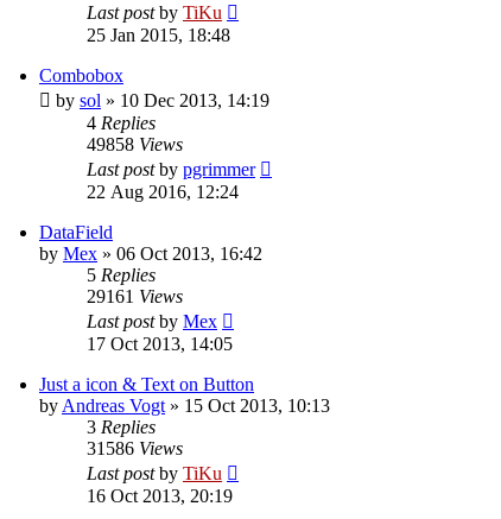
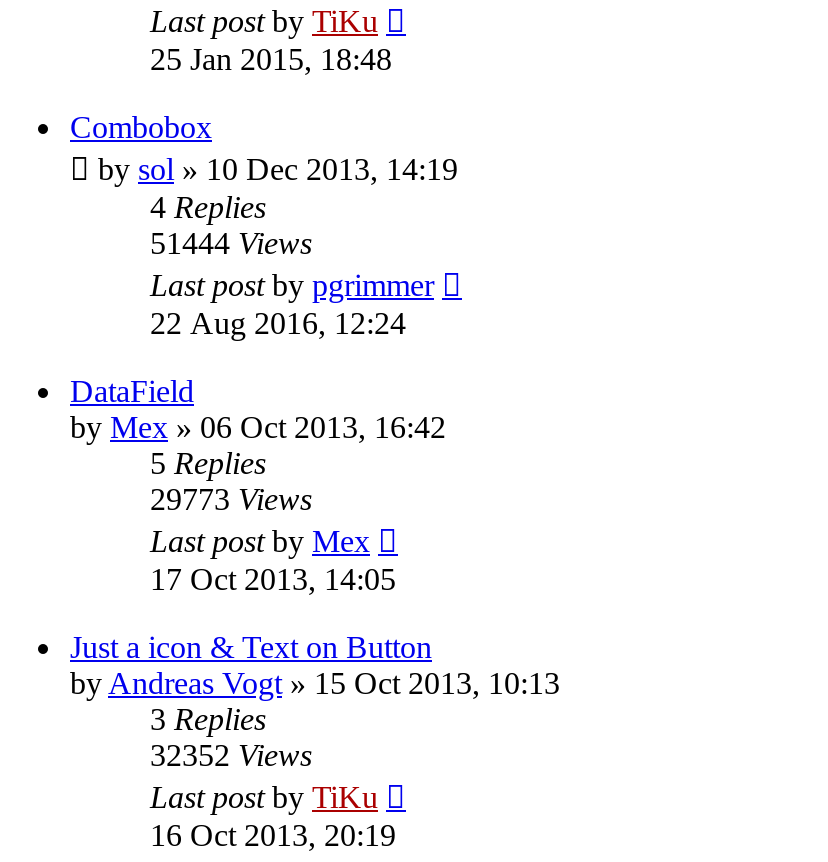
[87,134,183,154] 49858 Views -> [150,226,312,260] 51444 Views
[87,286,183,306] 29161 Views -> [150,482,312,516] 29773 Views
[87,438,183,458] 31586 Views -> [150,738,312,772] 32352 Views

